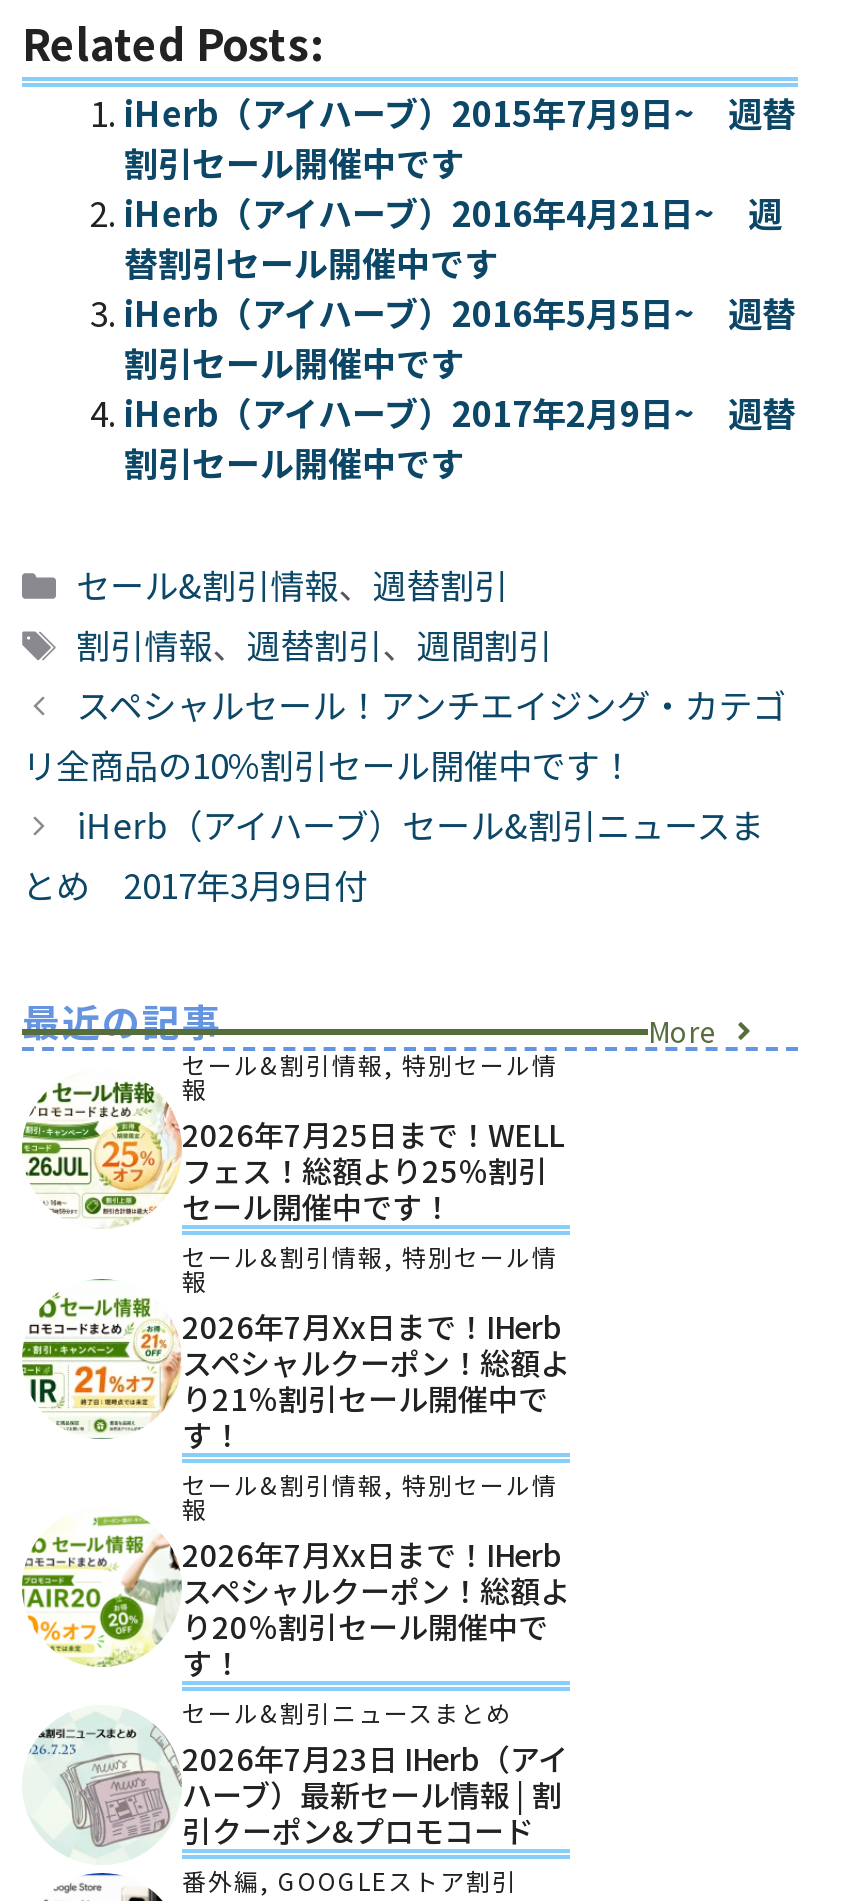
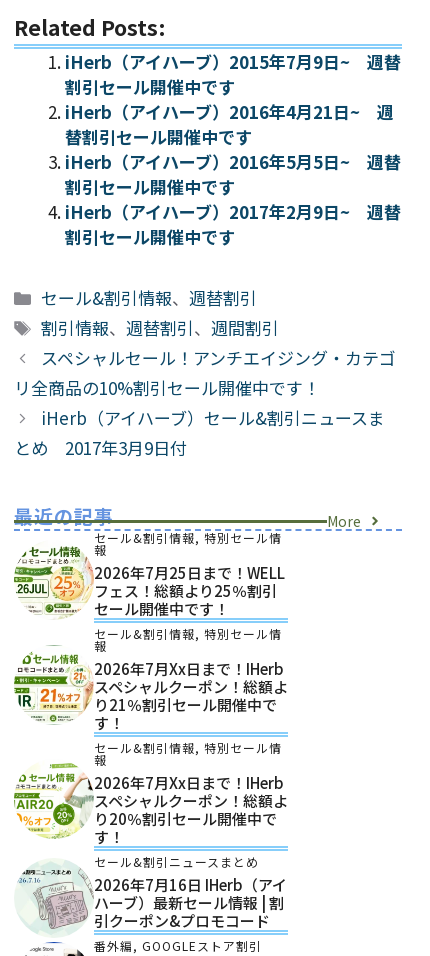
[182,1737,568,1779] 2026年7月23日 IHerb（アイ -> [94,874,287,895] 2026年7月16日 IHerb（アイ

